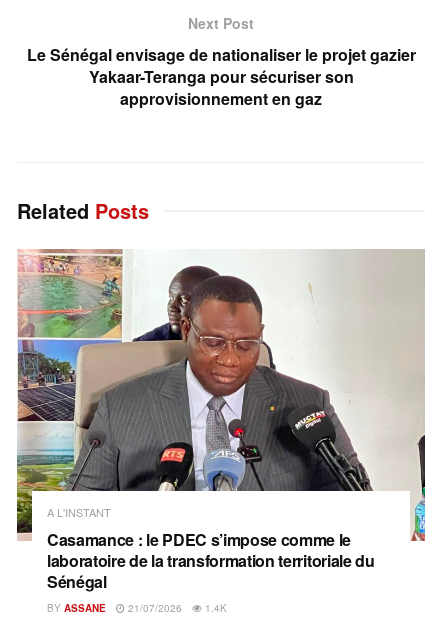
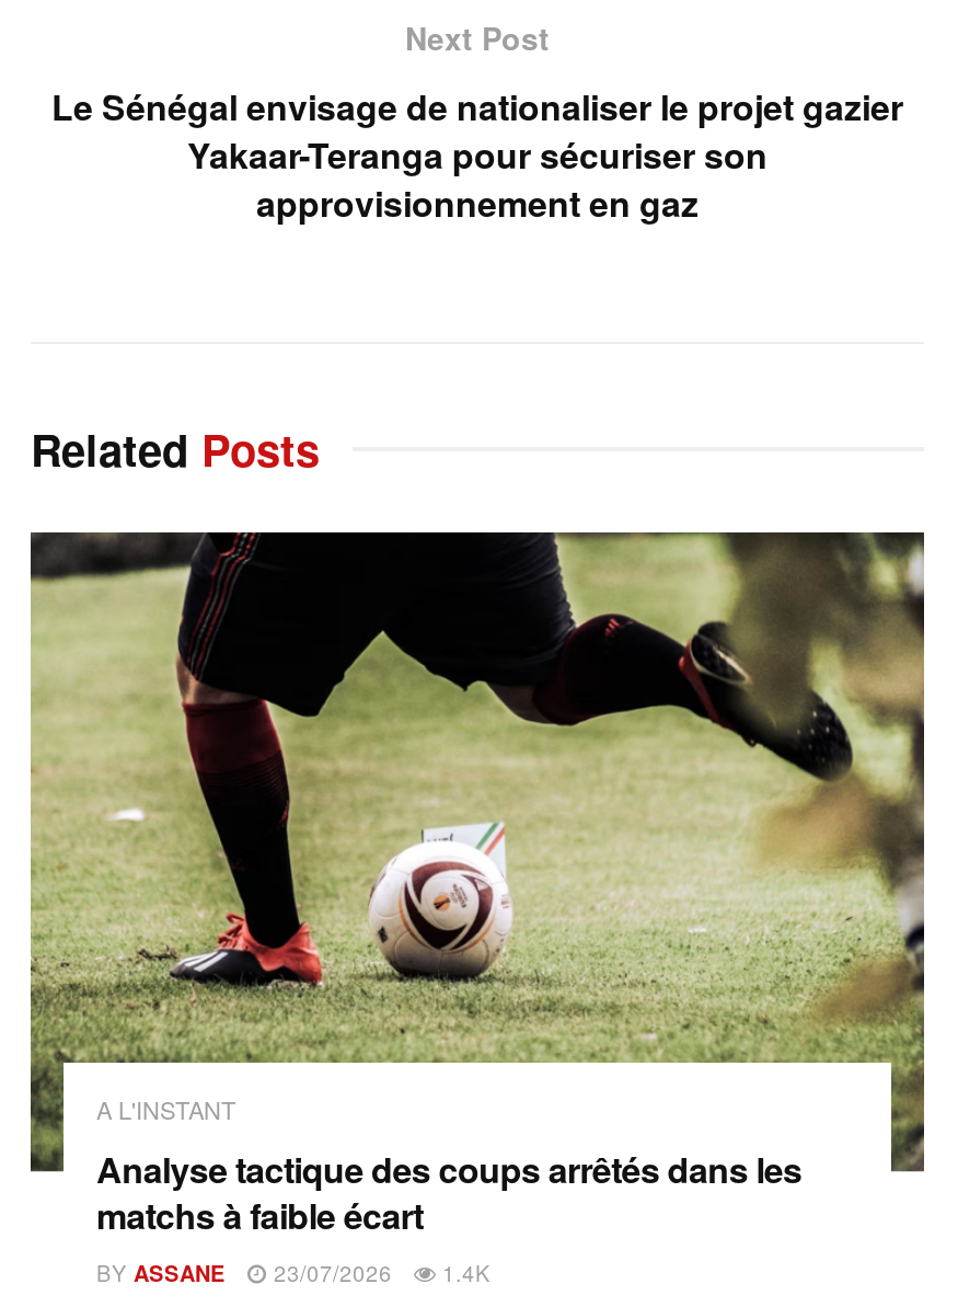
[16,248,426,592] [image] | Casamance : le PDEC s’impose comme le | laboratoire de la transformation territoriale du | Sénégal -> [28,530,926,1239] [image] | Analyse tactique des coups arrêtés dans les | matchs à faible écart
[47,600,227,614] BY ASSANE 21/07/2026 1.4K -> [96,1257,490,1287] BY ASSANE 23/07/2026 1.4K

